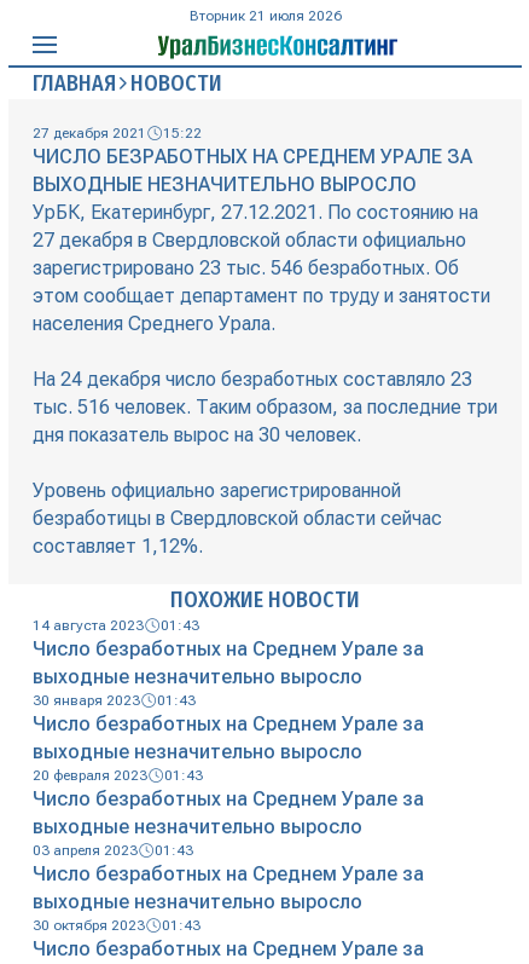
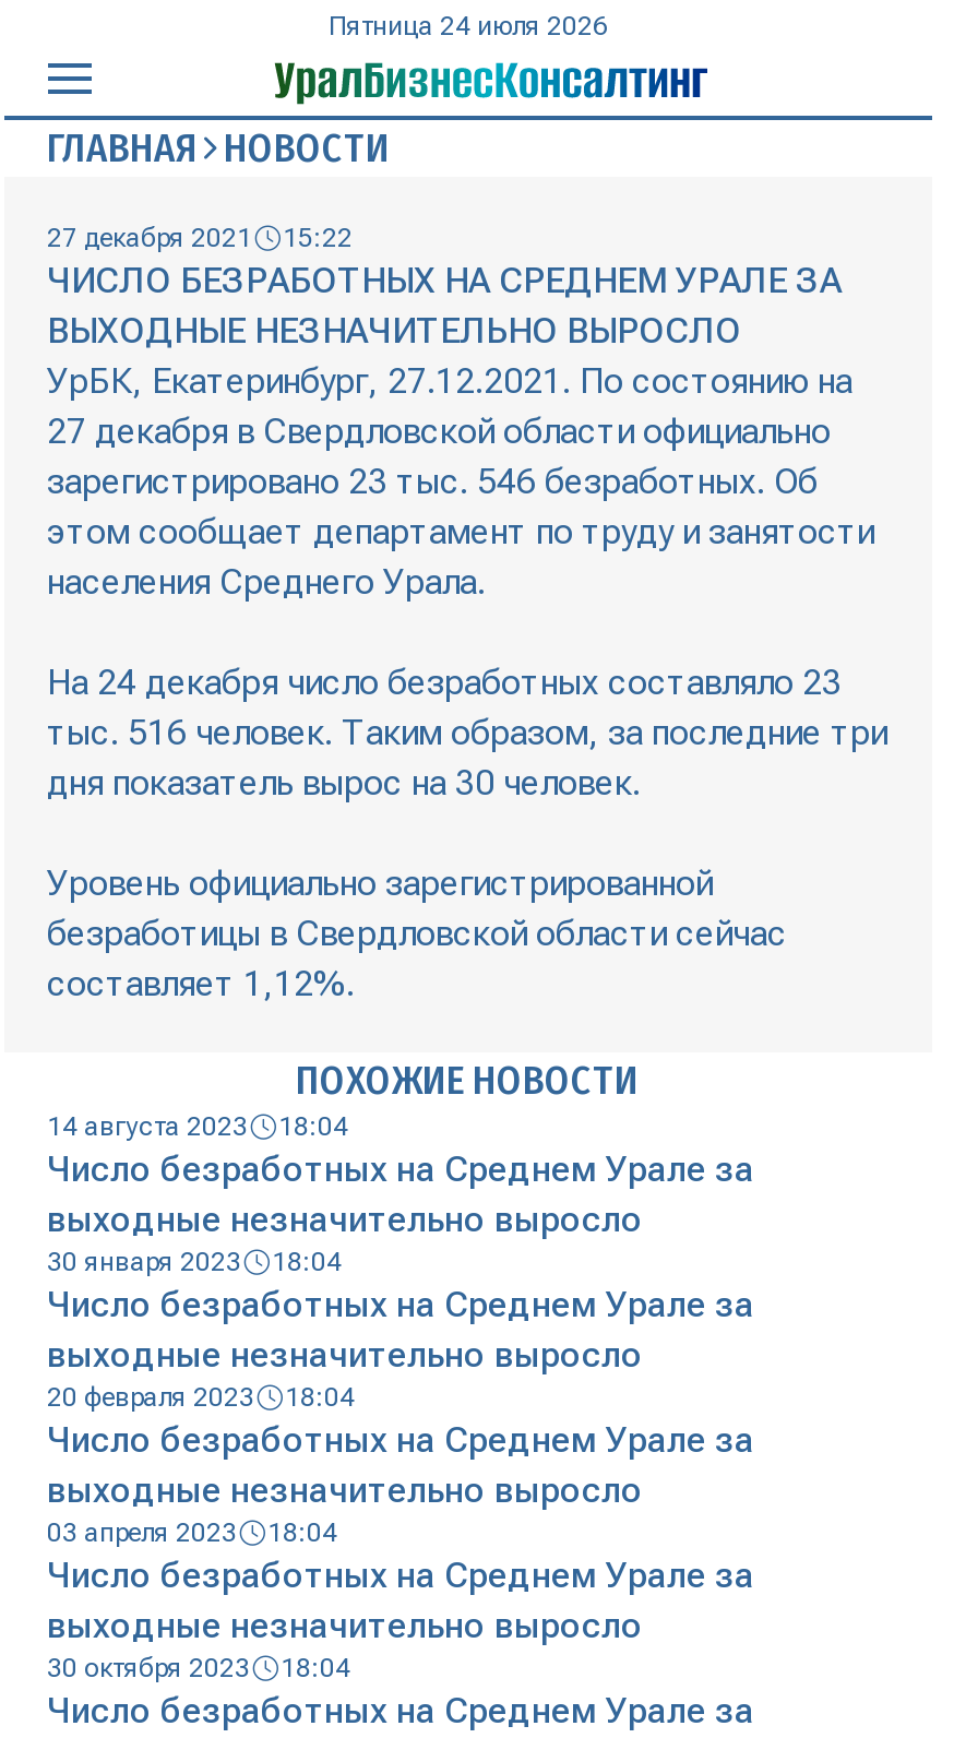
[188,7,341,24] Вторник 21 июля 2026 -> [327,11,607,41] Пятница 24 июля 2026
[160,617,199,634] 01:43 -> [278,1111,348,1142] 18:04
[32,692,195,709] 30 января 2023 01:43 -> [47,1247,342,1277] 30 января 2023 18:04
[32,767,202,784] 20 февраля 2023 01:43 -> [47,1382,355,1412] 20 февраля 2023 18:04
[32,842,193,859] 03 апреля 2023 01:43 -> [47,1517,337,1548] 03 апреля 2023 18:04
[32,917,200,934] 30 октября 2023 01:43 -> [47,1653,350,1683] 30 октября 2023 18:04

